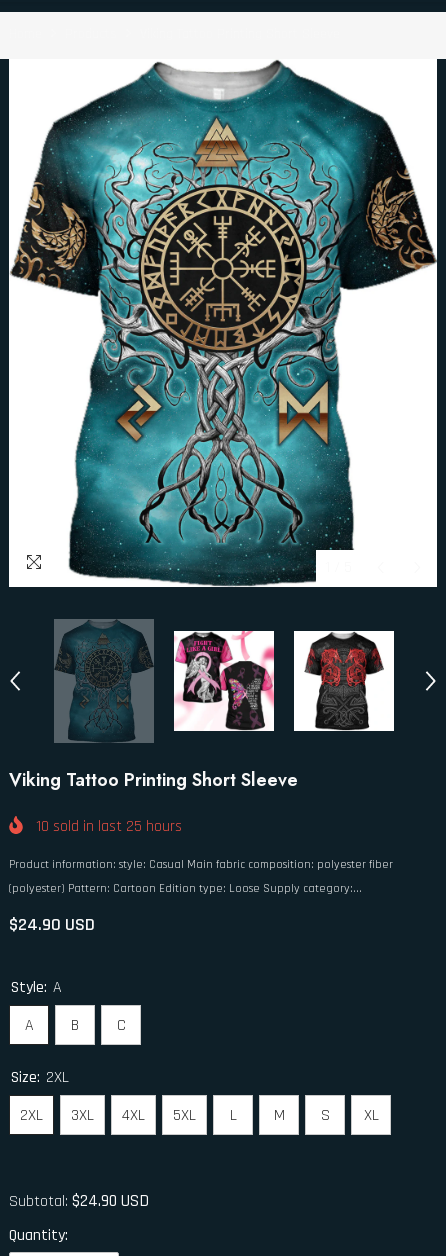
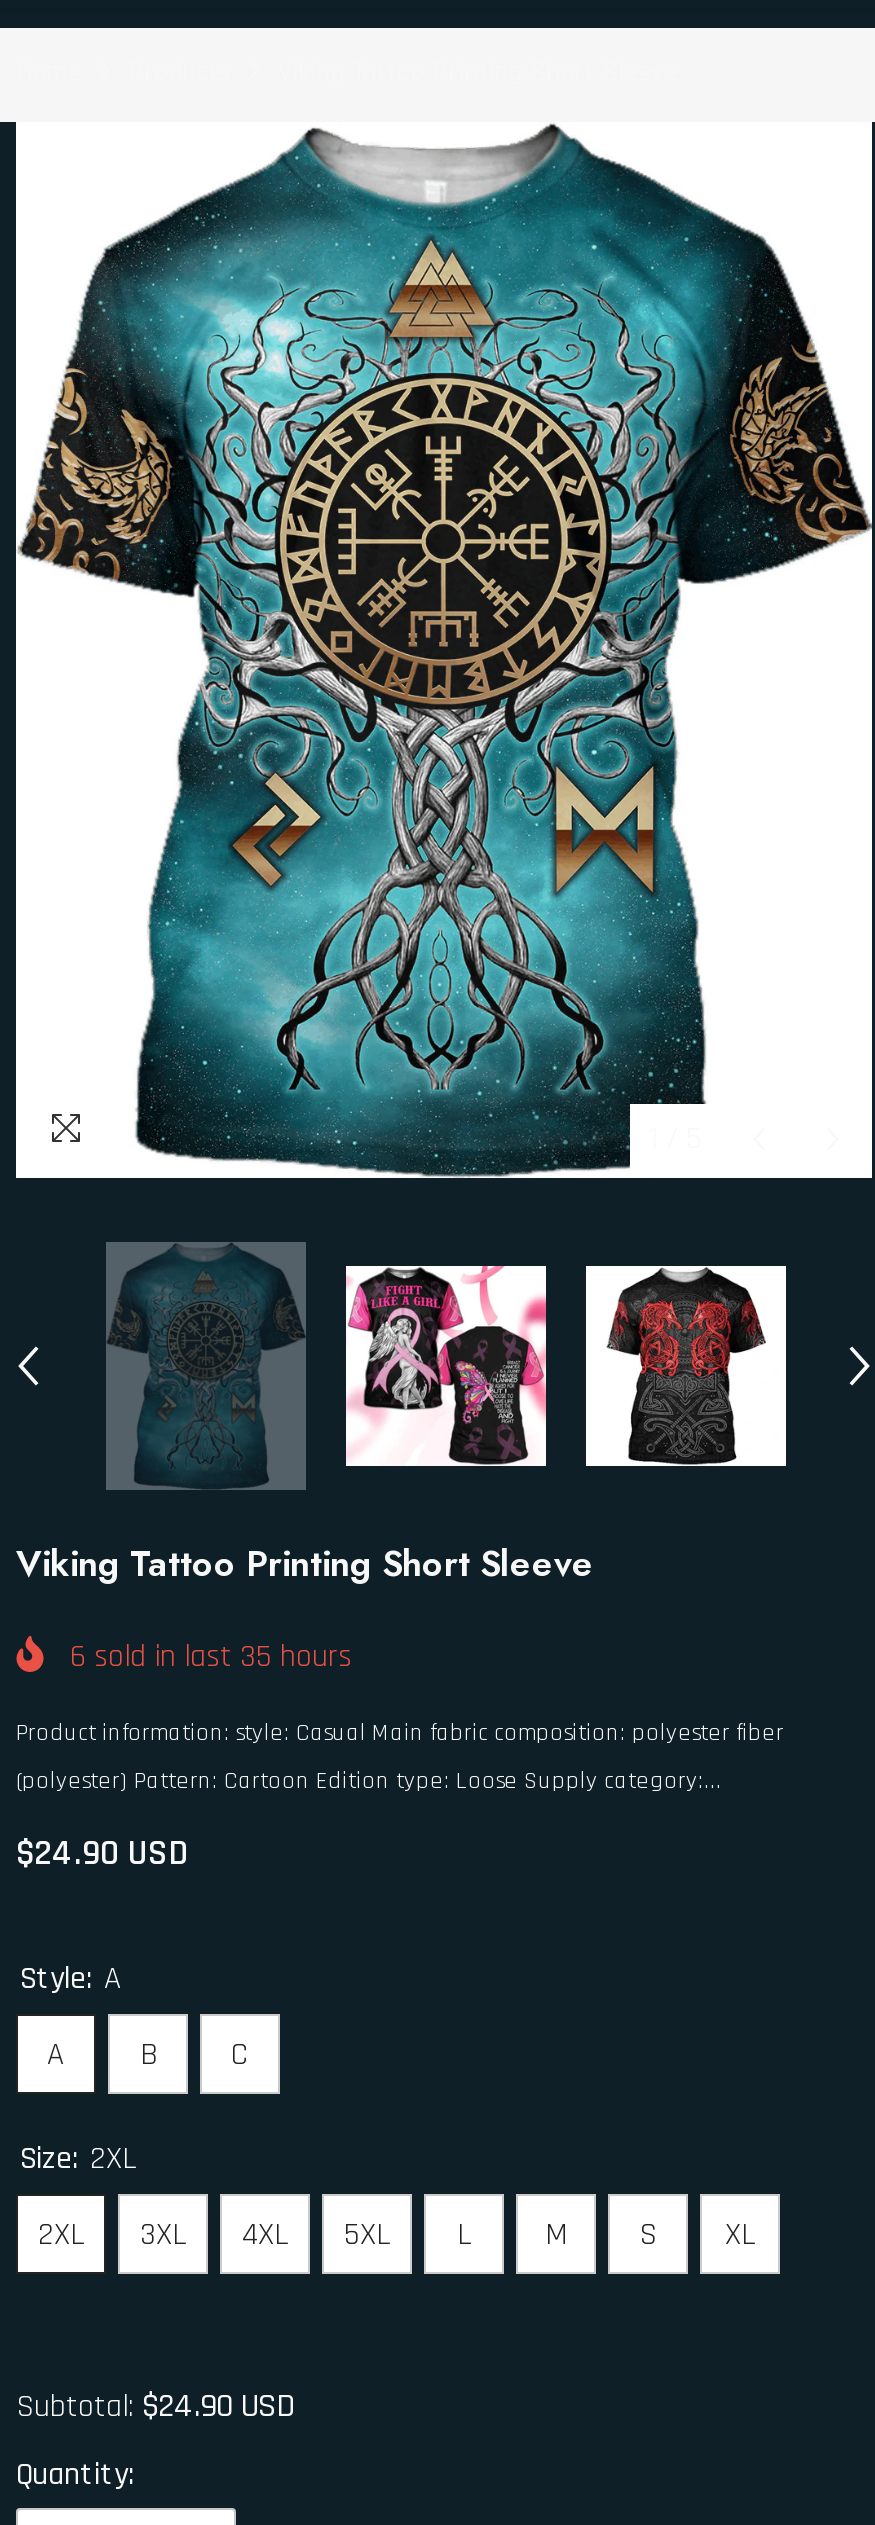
[36,816,182,837] 10 sold in last 25 hours -> [70,1637,352,1679] 6 sold in last 35 hours

